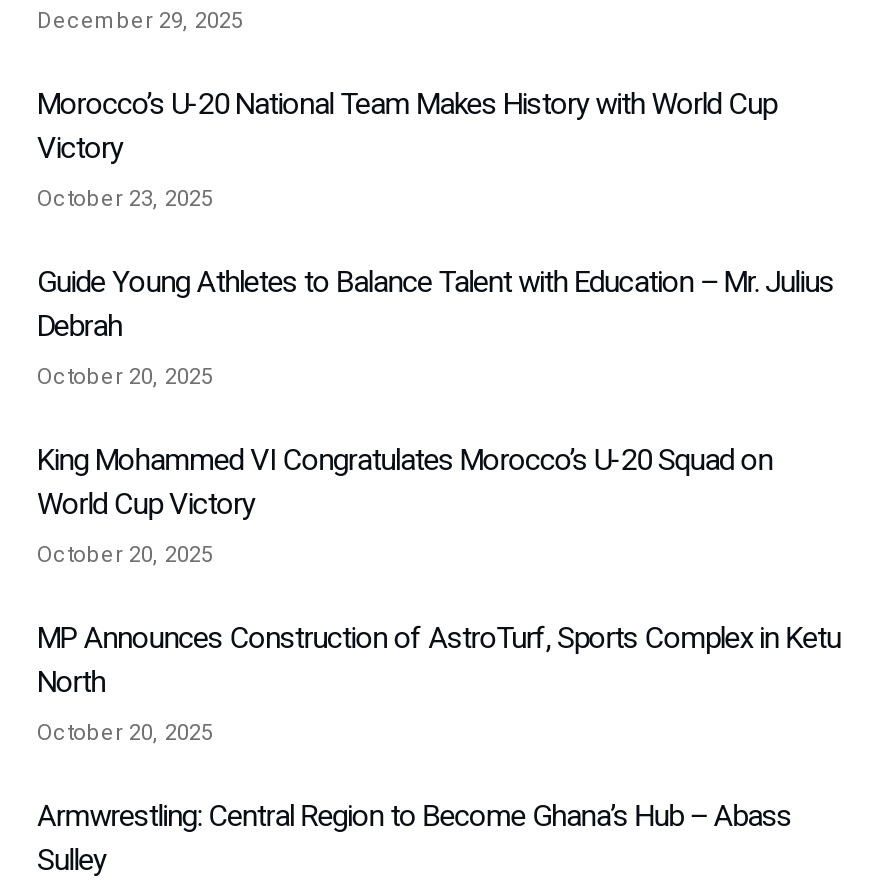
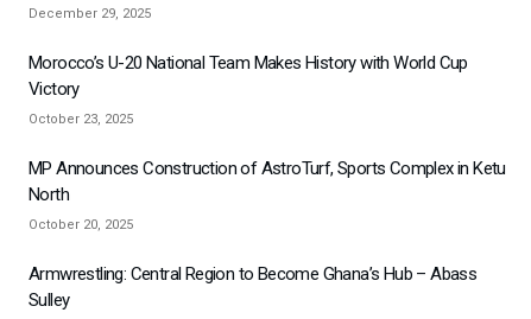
[37,264,834,568] Guide Young Athletes to Balance Talent with Education – Mr. Julius | Debrah | October 20, 2025 | King Mohammed VI Congratulates Morocco’s U-20 Squad on | World Cup Victory | October 20, 2025 -> none

